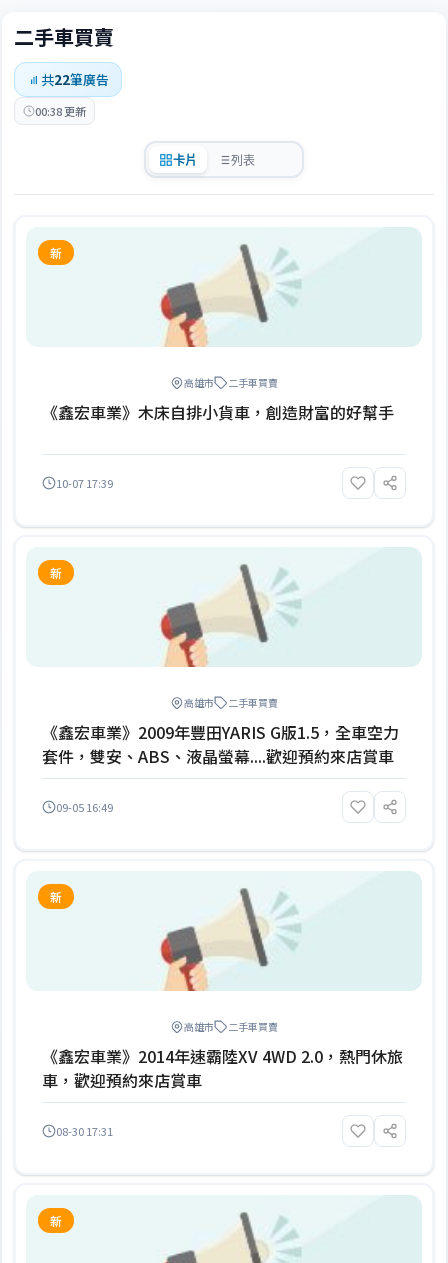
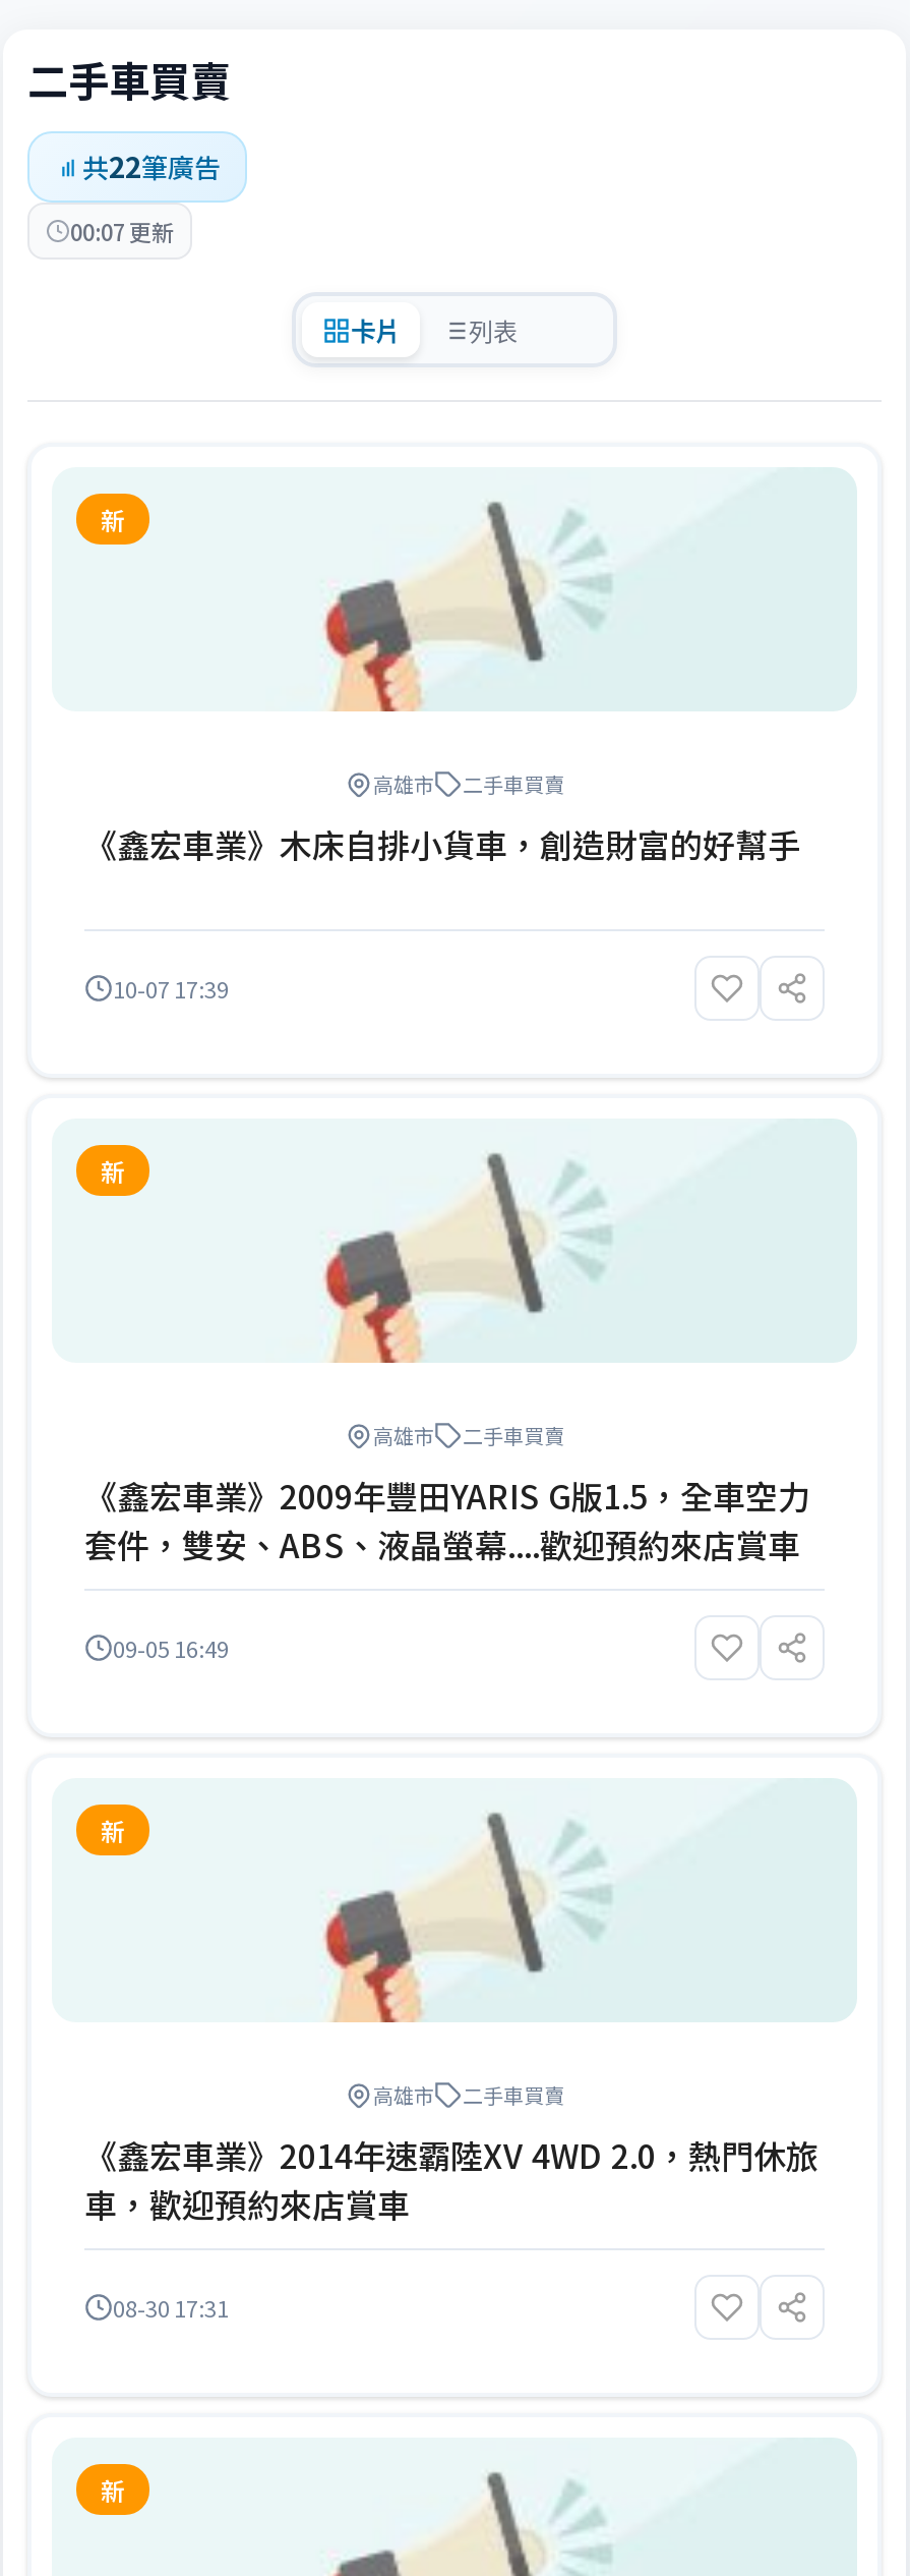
[35,103,86,119] 00:38 更新 -> [70,215,174,247] 00:07 更新

